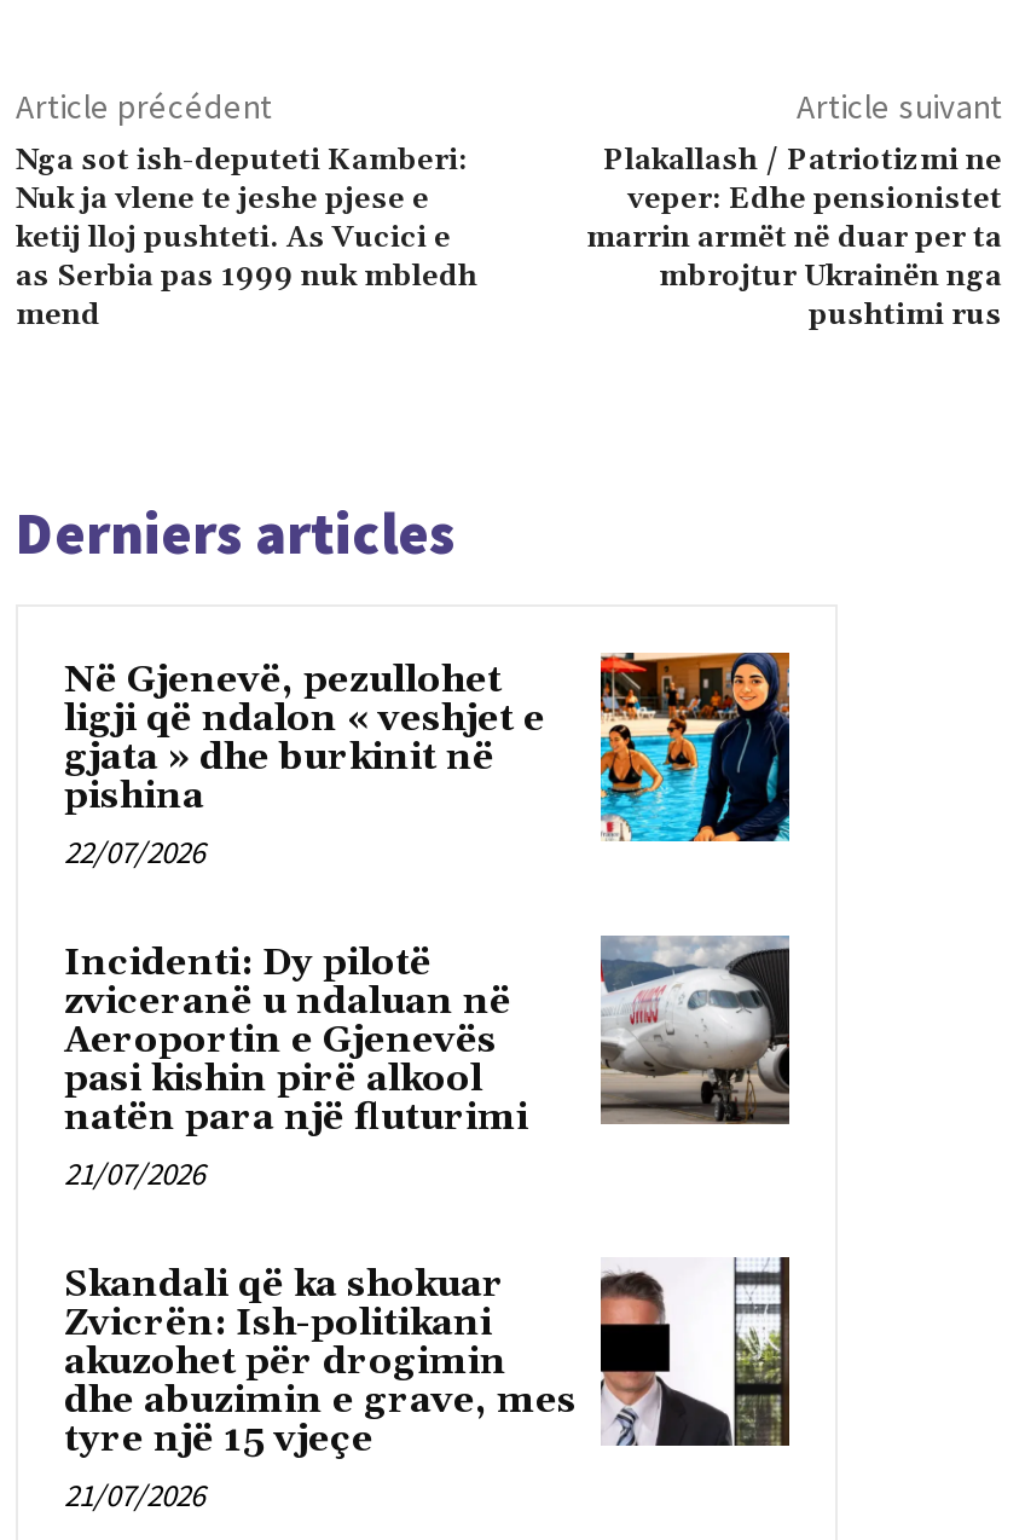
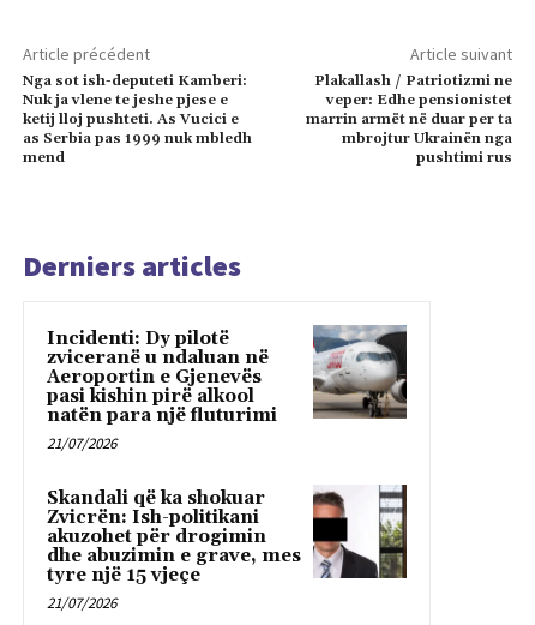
[64,650,792,873] [image] | Në Gjenevë, pezullohet | ligji që ndalon « veshjet e | gjata » dhe burkinit në | pishina | 22/07/2026 -> none

